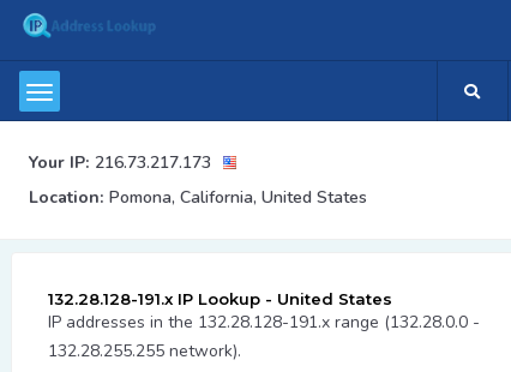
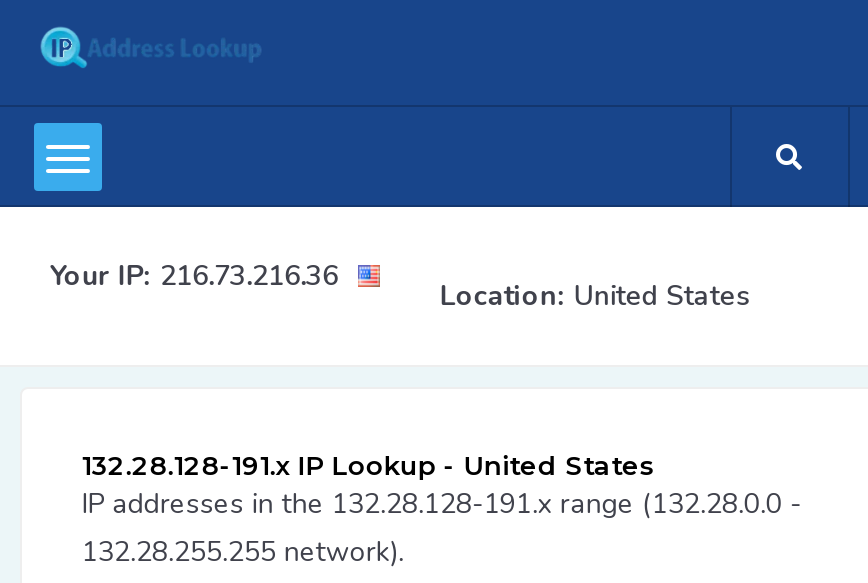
[29,151,367,209] Your IP: 216.73.217.173 | Location: Pomona, California, United States -> [50,257,750,315] Your IP: 216.73.216.36 | Location: United States

